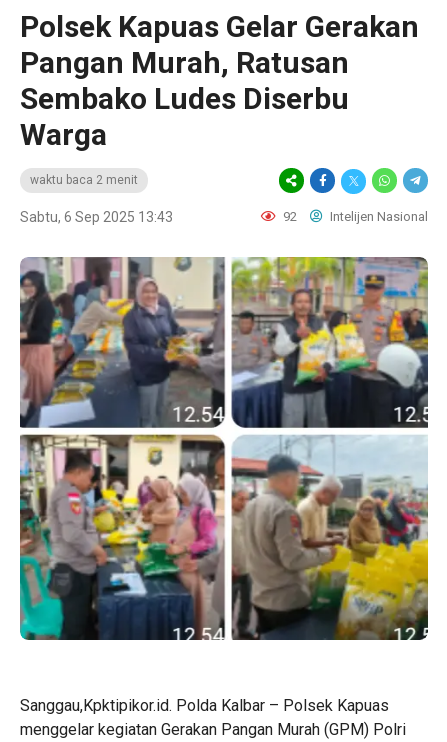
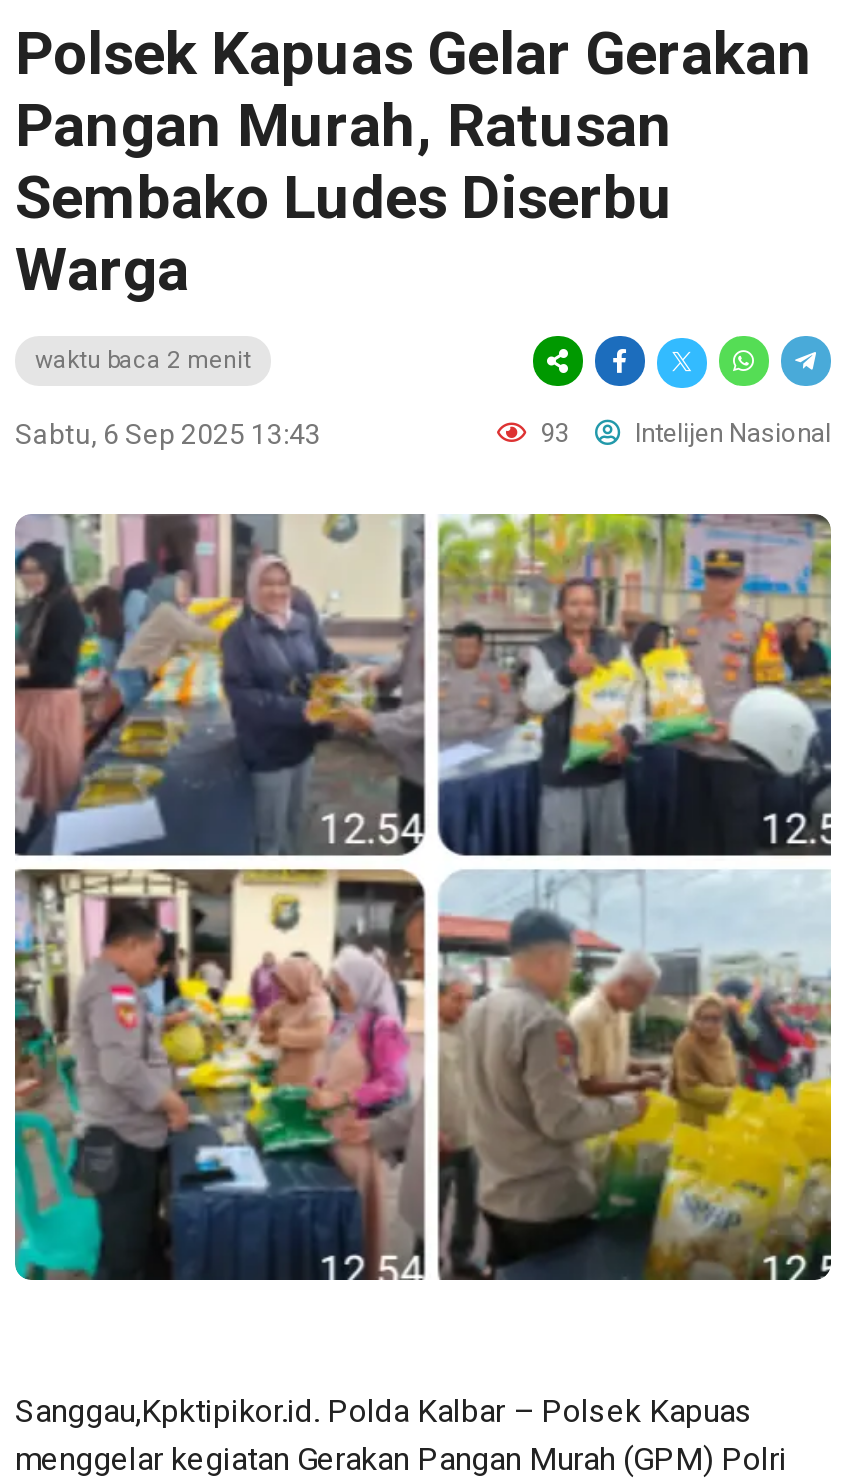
[280,209,428,224] 92 Intelijen Nasional -> [535,418,831,448] 93 Intelijen Nasional

